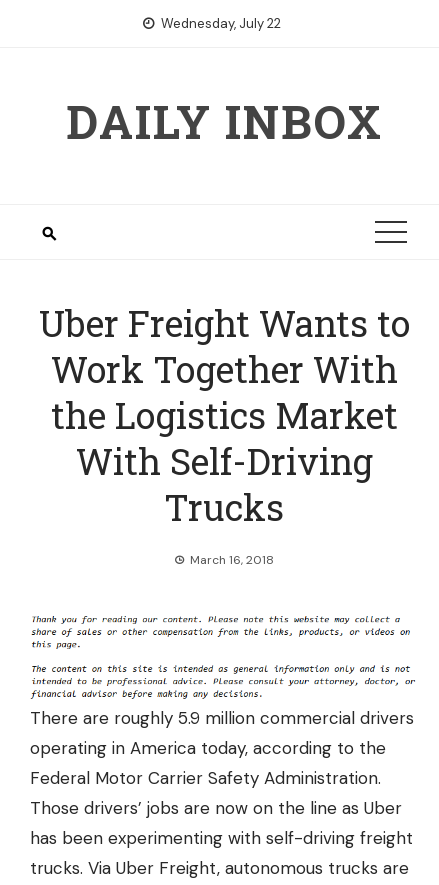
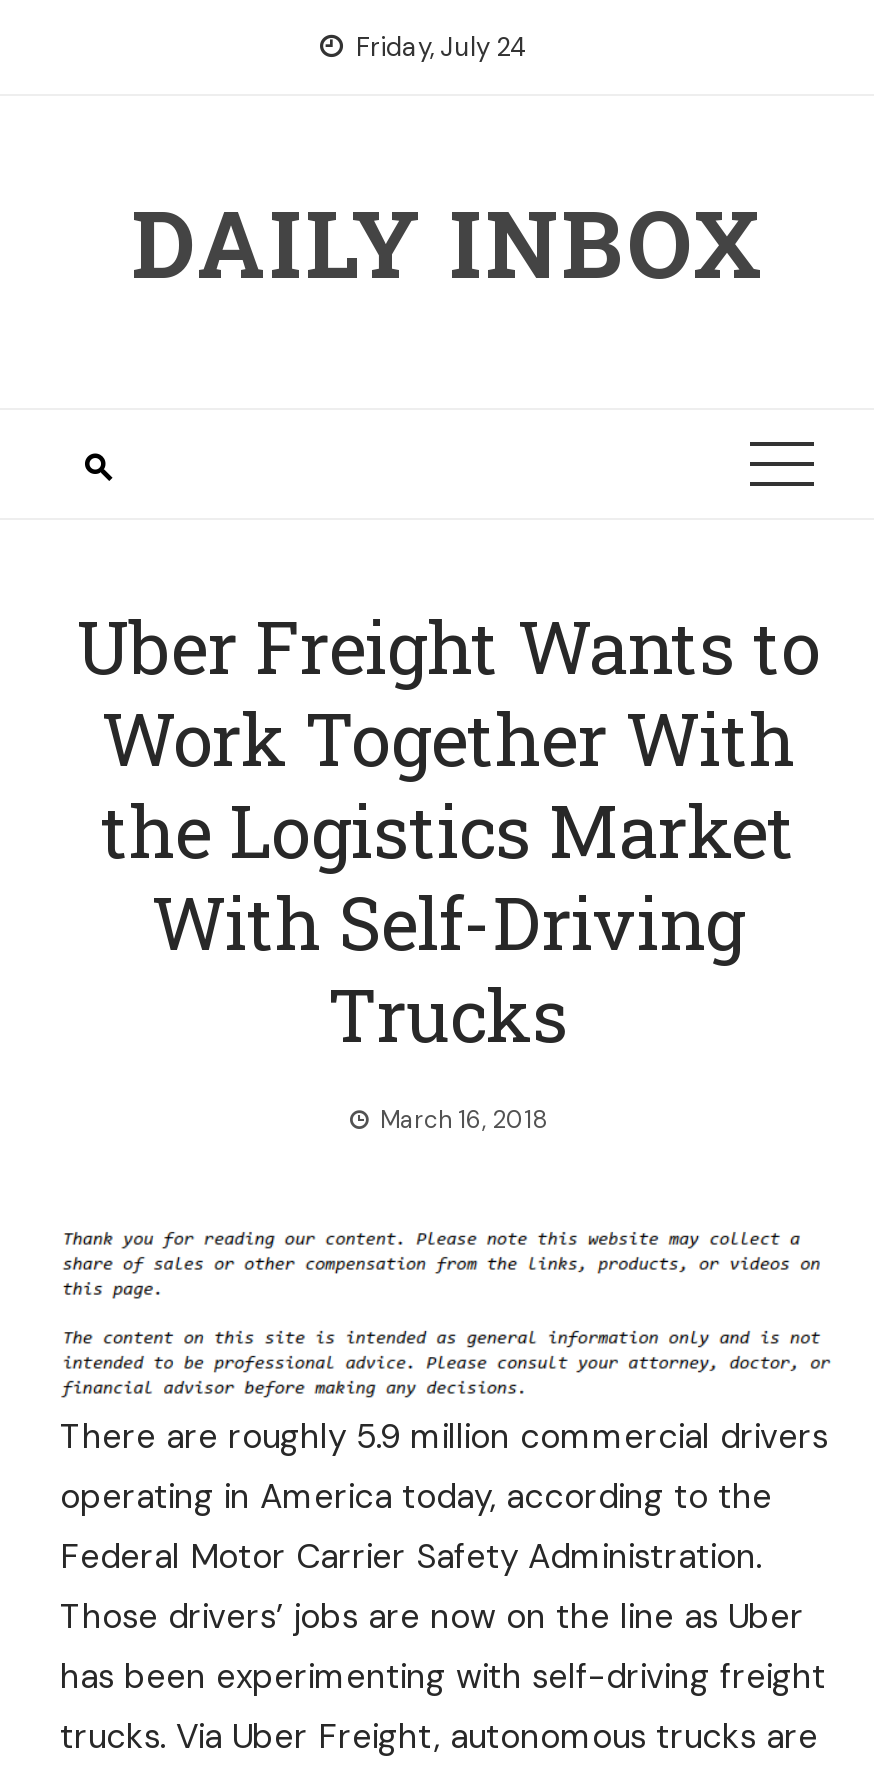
[161,15,281,32] Wednesday, July 22 -> [356,30,528,64] Friday, July 24

